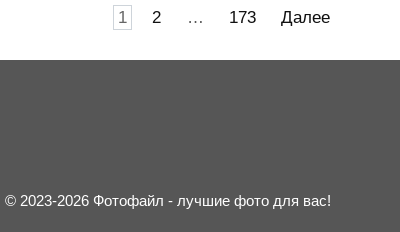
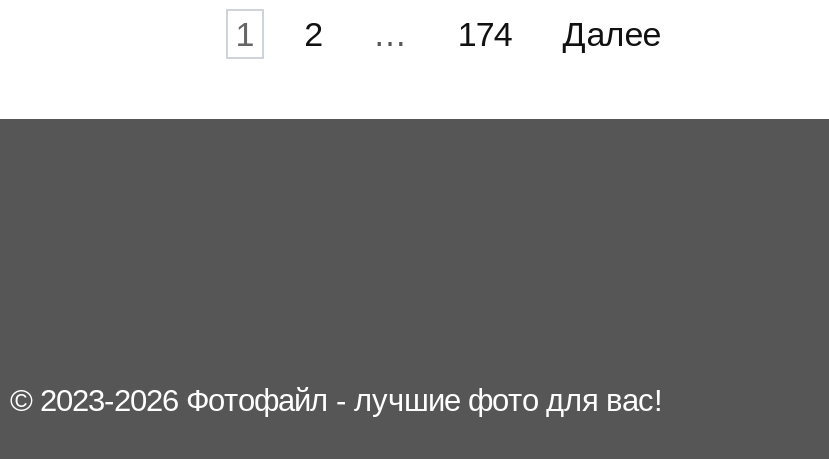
[229,8,256,27] 173 -> [458,15,512,53] 174

